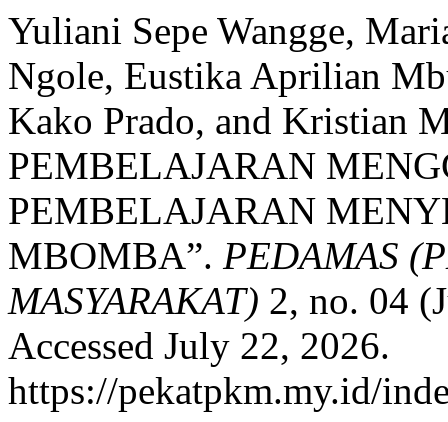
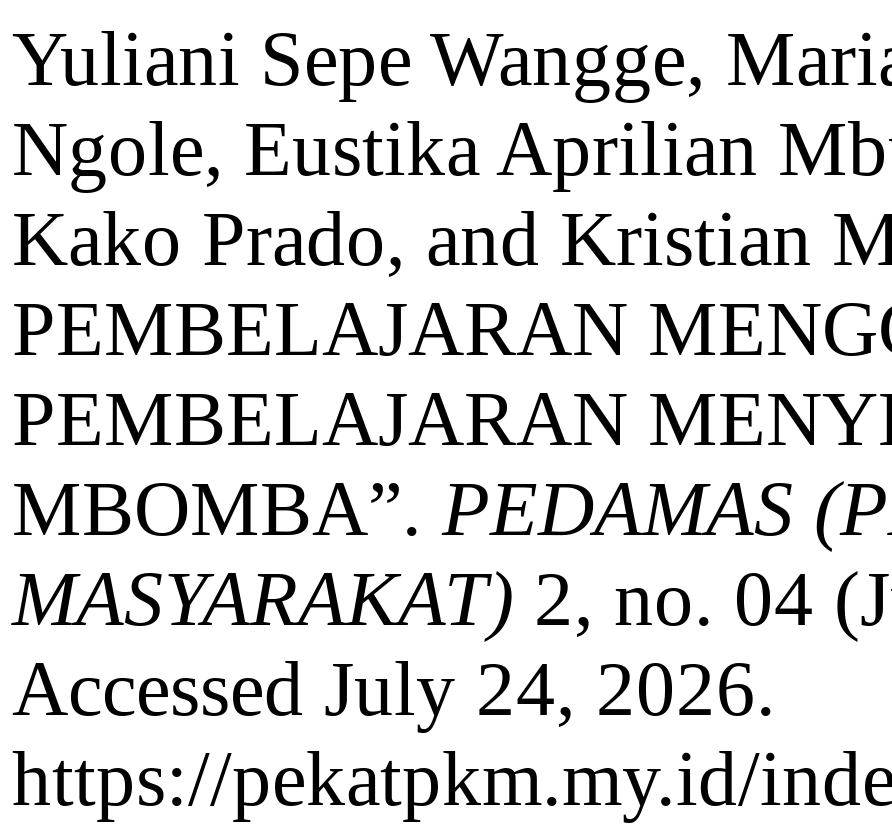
[8,324,390,367] Accessed July 22, 2026. -> [12,645,776,731] Accessed July 24, 2026.

